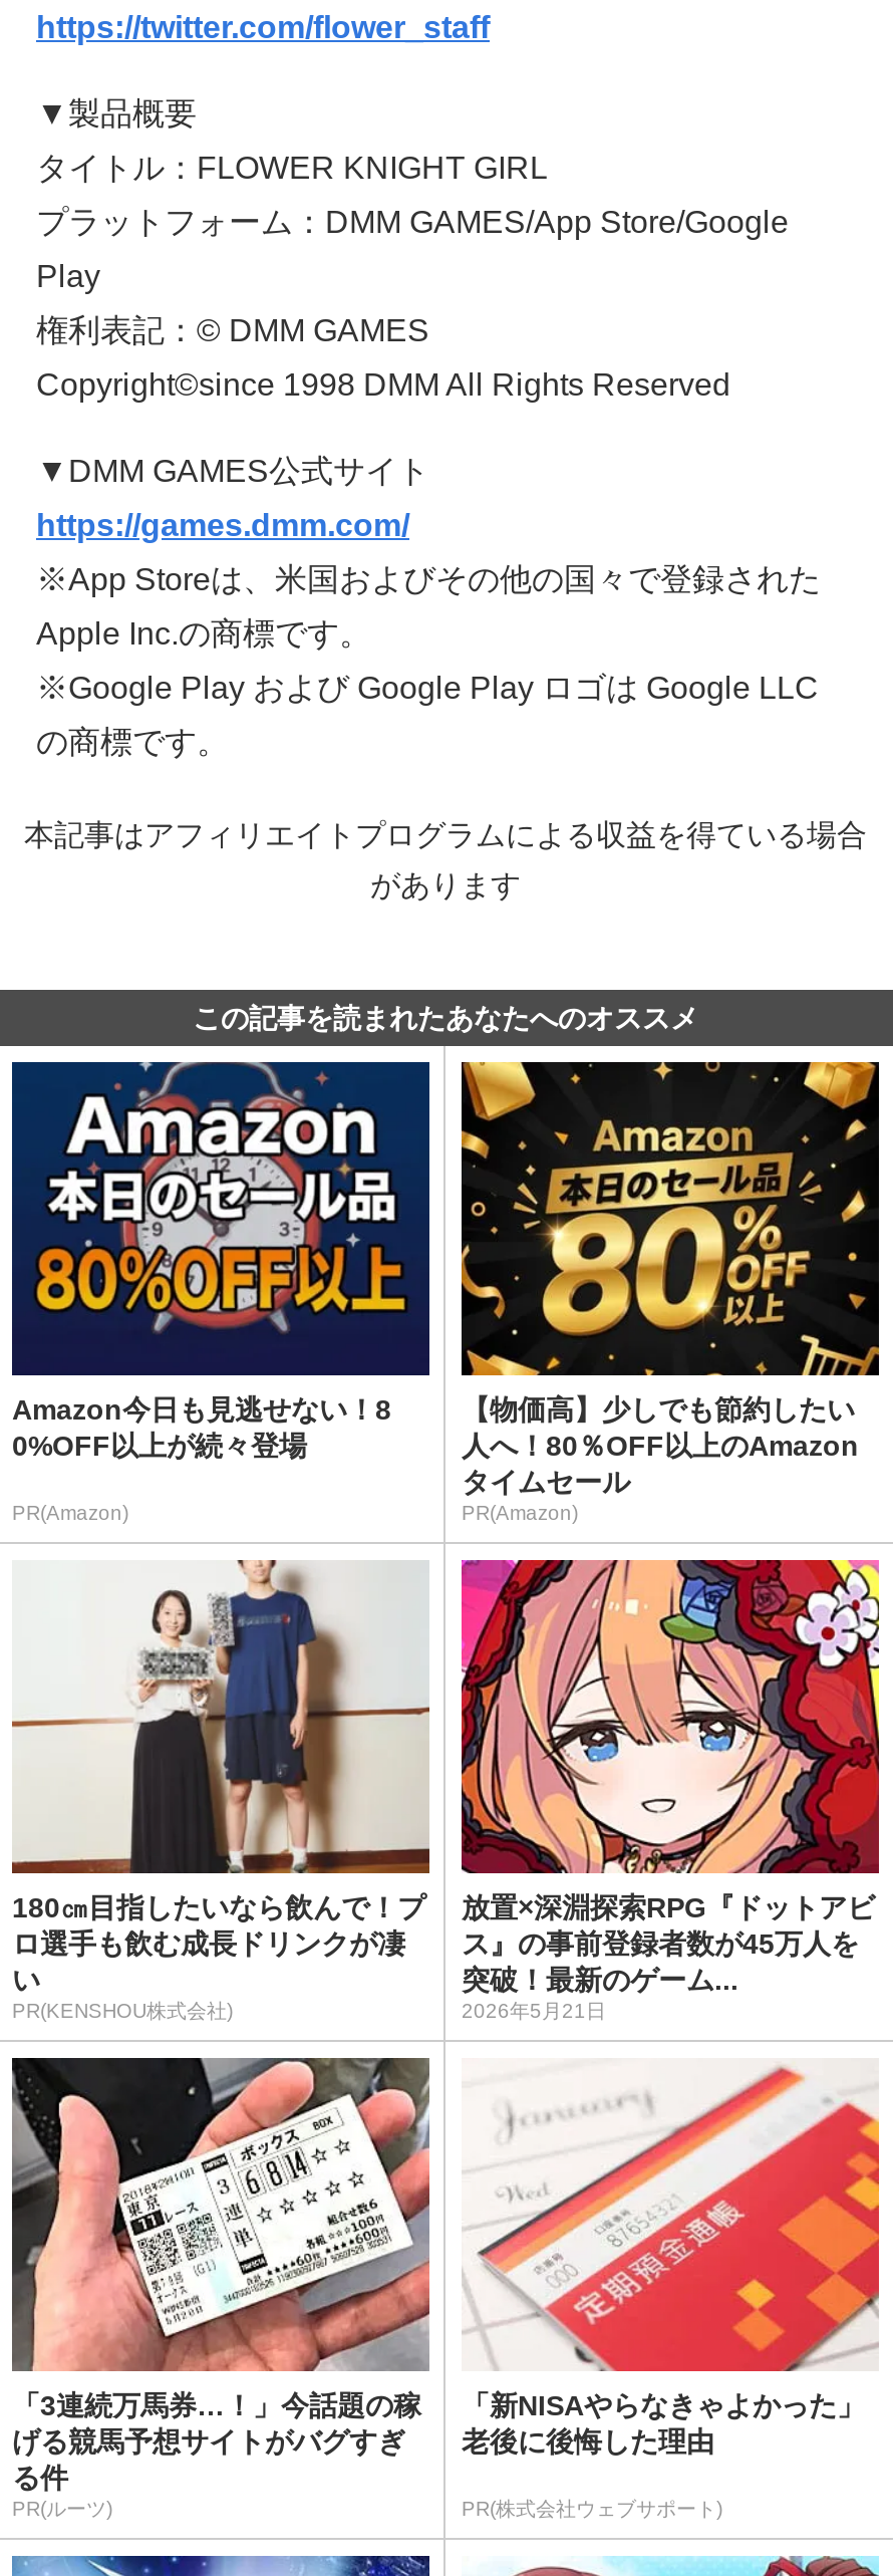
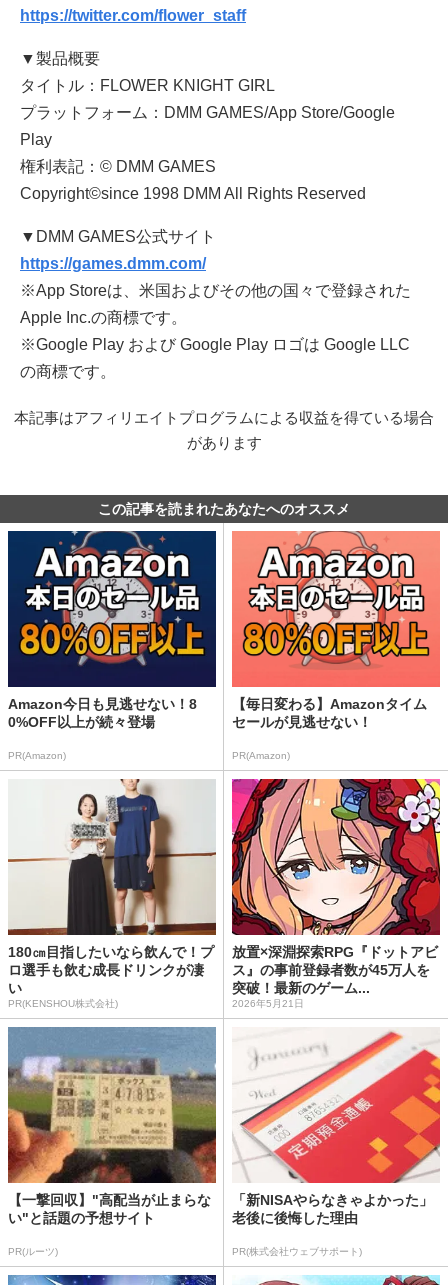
[460,1060,881,1498] [image] | 【物価高】少しでも節約したい | 人へ！80％OFF以上のAmazon | タイムセール -> [231,530,441,730] [image] | 【毎日変わる】Amazonタイム | セールが見逃せない！
[10,2056,431,2493] [image] | 「3連続万馬券…！」今話題の稼 | げる競馬予想サイトがバグすぎ | る件 -> [7,1026,217,1226] [image] | 【一撃回収】"高配当が止まらな | い"と話題の予想サイト

